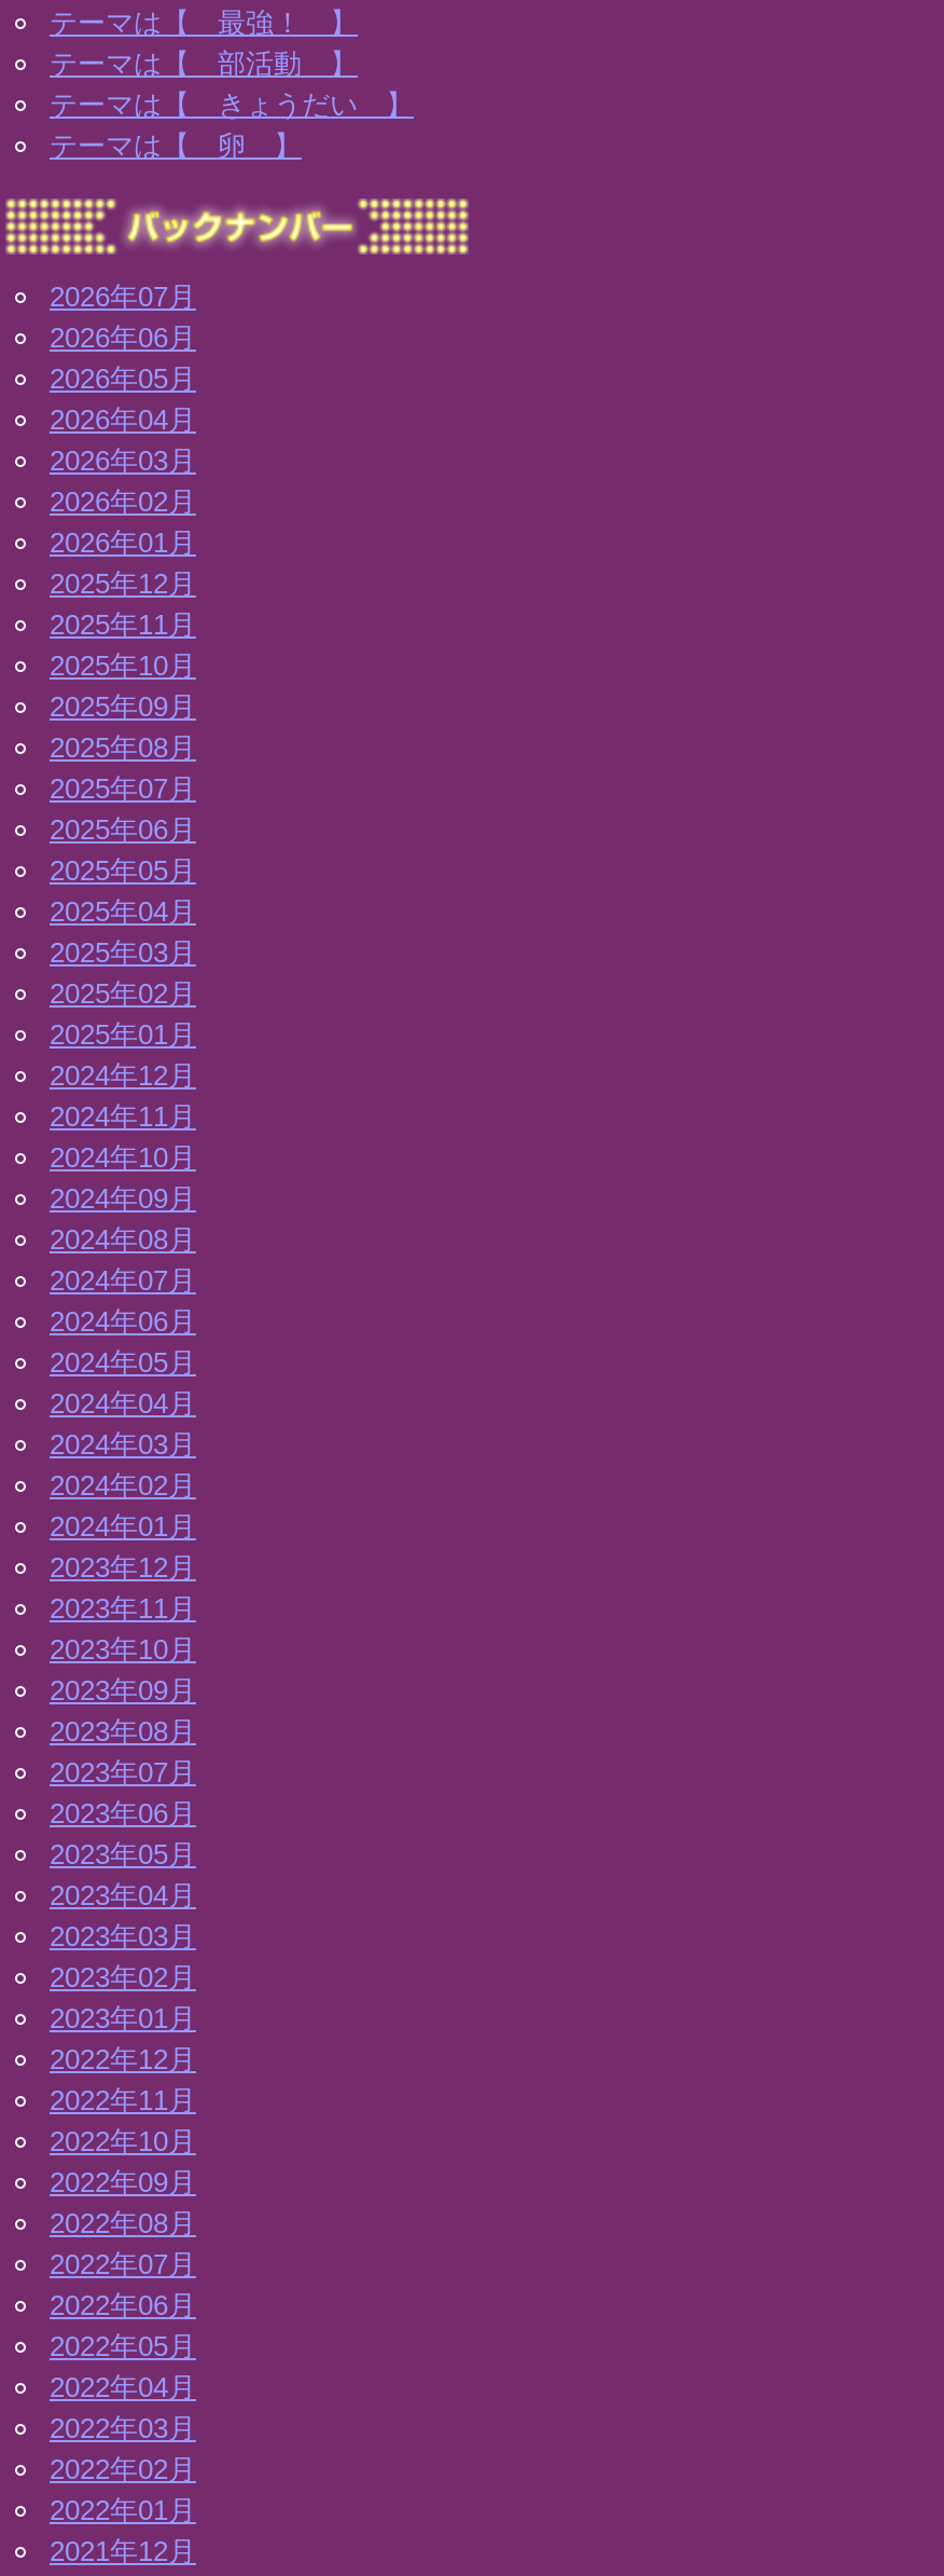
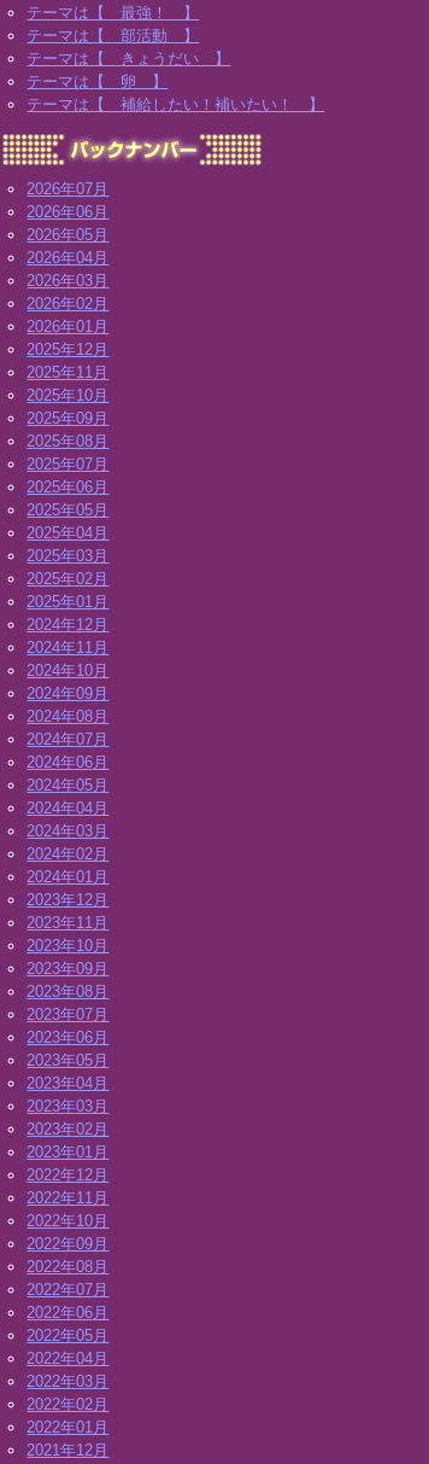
none -> [27,96,325,114] テーマは【 補給したい！補いたい！ 】

